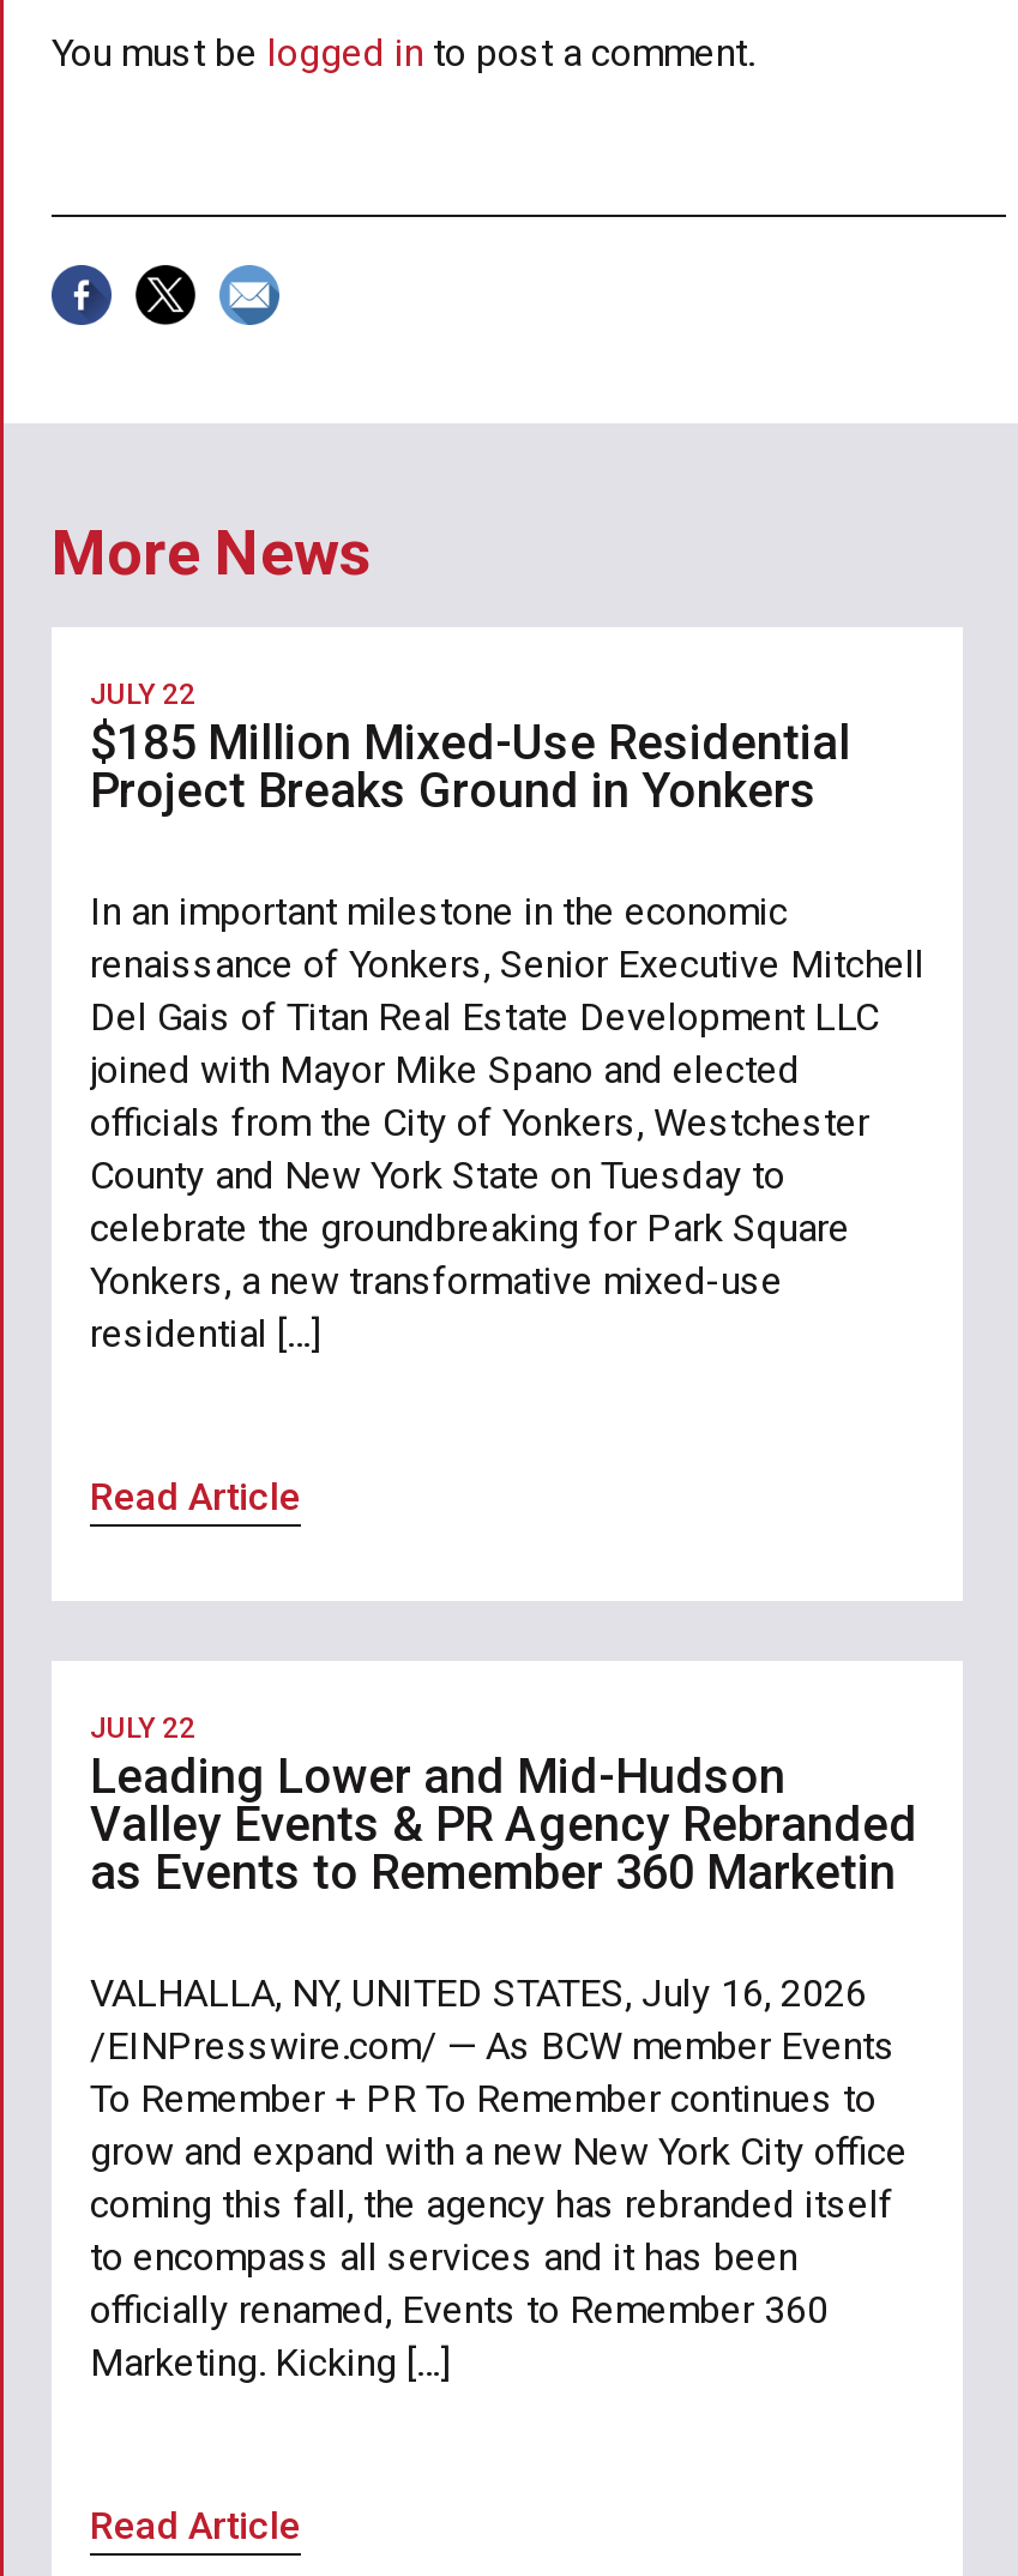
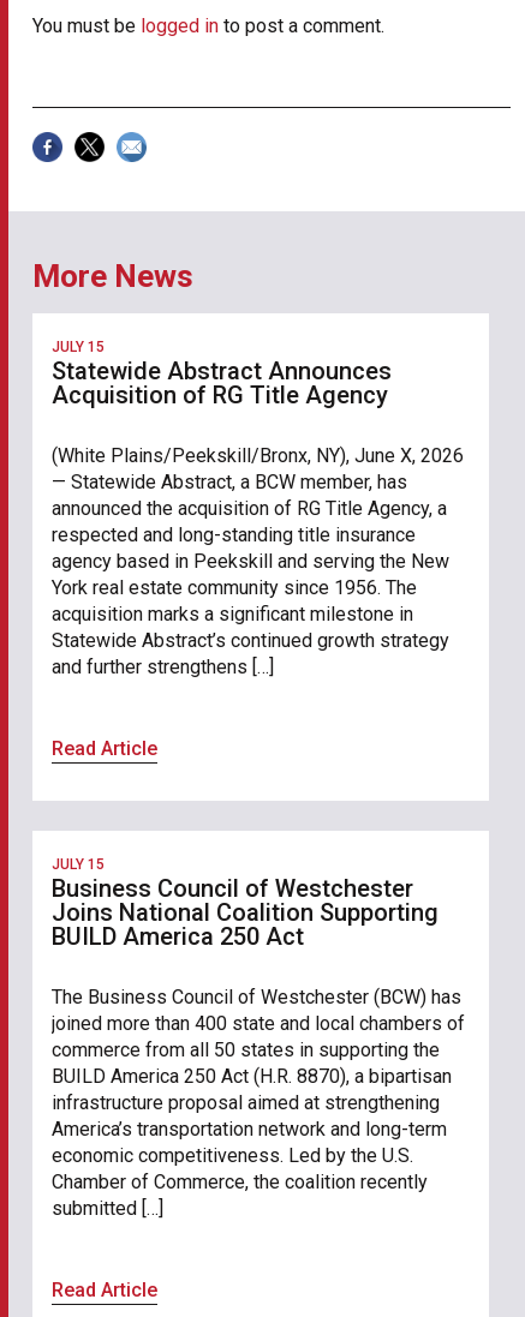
[90,677,850,818] JULY 22 | $185 Million Mixed-Use Residential | Project Breaks Ground in Yonkers -> [52,338,392,409] JULY 15 | Statewide Abstract Announces | Acquisition of RG Title Agency
[90,888,924,1355] In an important milestone in the economic | renaissance of Yonkers, Senior Executive Mitchell | Del Gais of Titan Real Estate Development LLC | joined with Mayor Mike Spano and elected | officials from the City of Yonkers, Westchester | County and New York State on Tuesday to | celebrate the groundbreaking for Park Square | Yonkers, a new transformative mixed-use | residential […] -> [52,444,464,678] (White Plains/Peekskill/Bronx, NY), June X, 2026 | — Statewide Abstract, a BCW member, has | announced the acquisition of RG Title Agency, a | respected and long-standing title insurance | agency based in Peekskill and serving the New | York real estate community since 1956. The | acquisition marks a significant milestone in | Statewide Abstract’s continued growth strategy | and further strengthens […]
[90,1710,917,1900] JULY 22 | Leading Lower and Mid-Hudson | Valley Events & PR Agency Rebranded | as Events to Remember 360 Marketin -> [52,856,439,950] JULY 15 | Business Council of Westchester | Joins National Coalition Supporting | BUILD America 250 Act
[90,1969,908,2384] VALHALLA, NY, UNITED STATES, July 16, 2026 | /EINPresswire.com/ — As BCW member Events | To Remember + PR To Remember continues to | grow and expand with a new New York City office | coming this fall, the agency has rebranded itself | to encompass all services and it has been | officially renamed, Events to Remember 360 | Marketing. Kicking […] -> [52,985,465,1219] The Business Council of Westchester (BCW) has | joined more than 400 state and local chambers of | commerce from all 50 states in supporting the | BUILD America 250 Act (H.R. 8870), a bipartisan | infrastructure proposal aimed at strengthening | America’s transportation network and long-term | economic competitiveness. Led by the U.S. | Chamber of Commerce, the coalition recently | submitted […]

